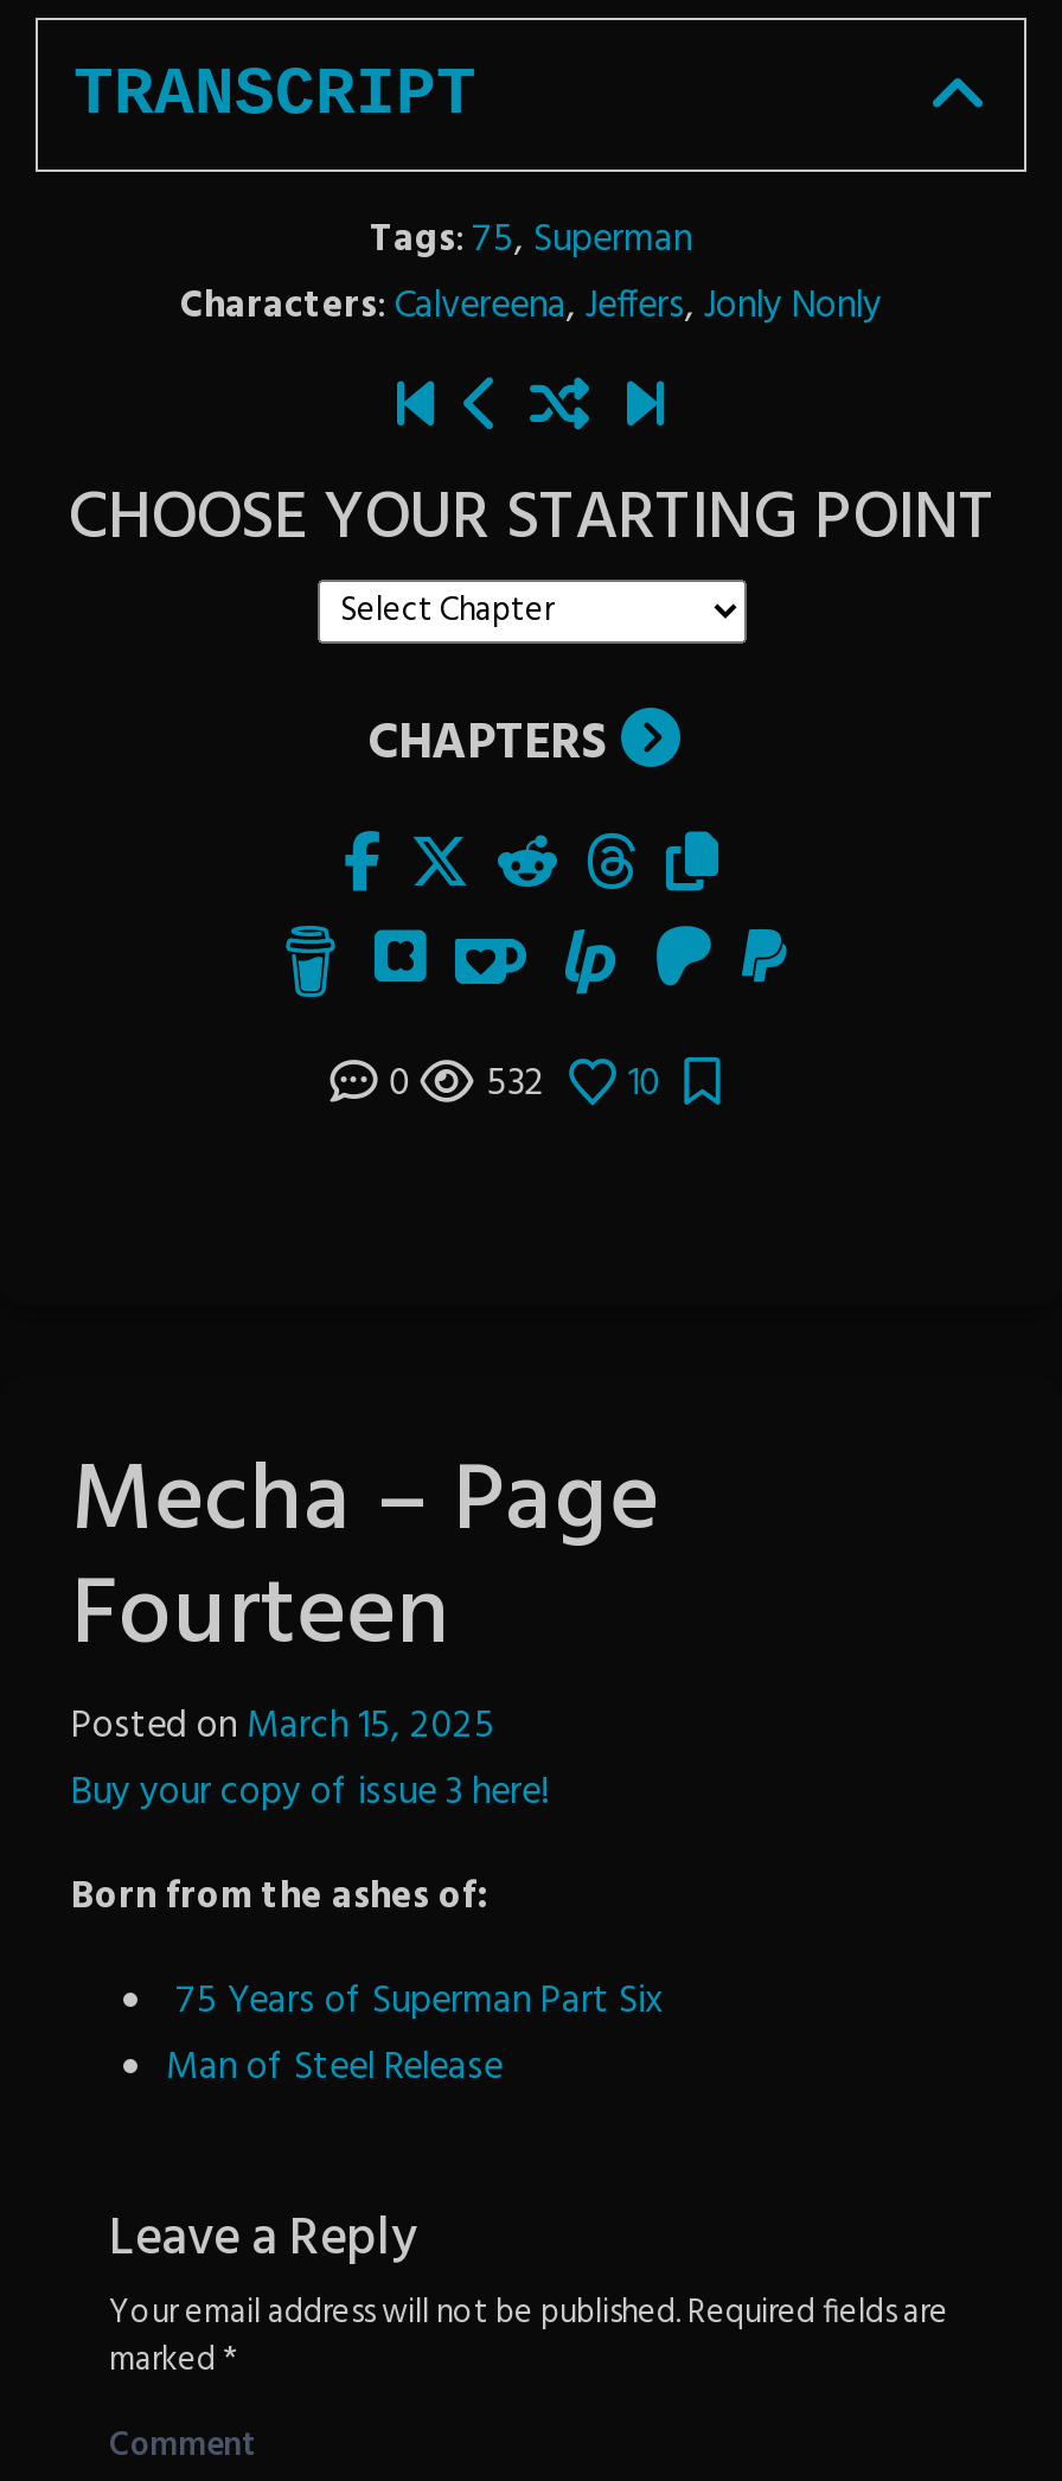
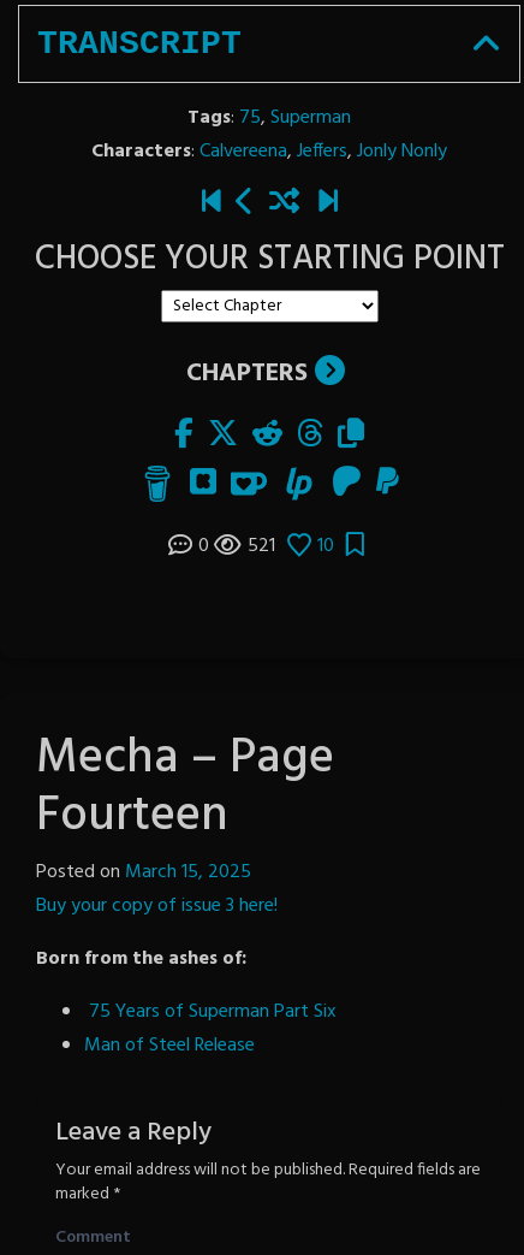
[389,1055,661,1116] 0 532 10 -> [199,531,334,562] 0 521 10

